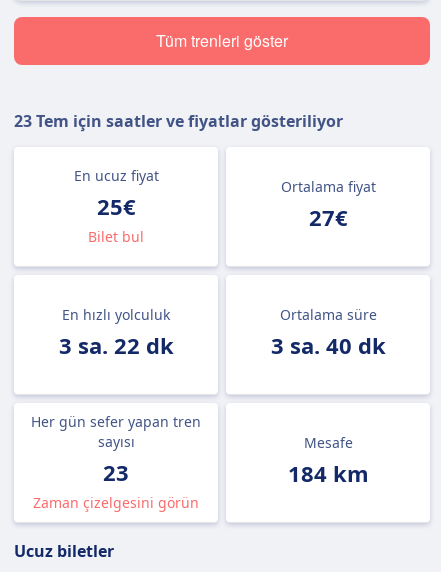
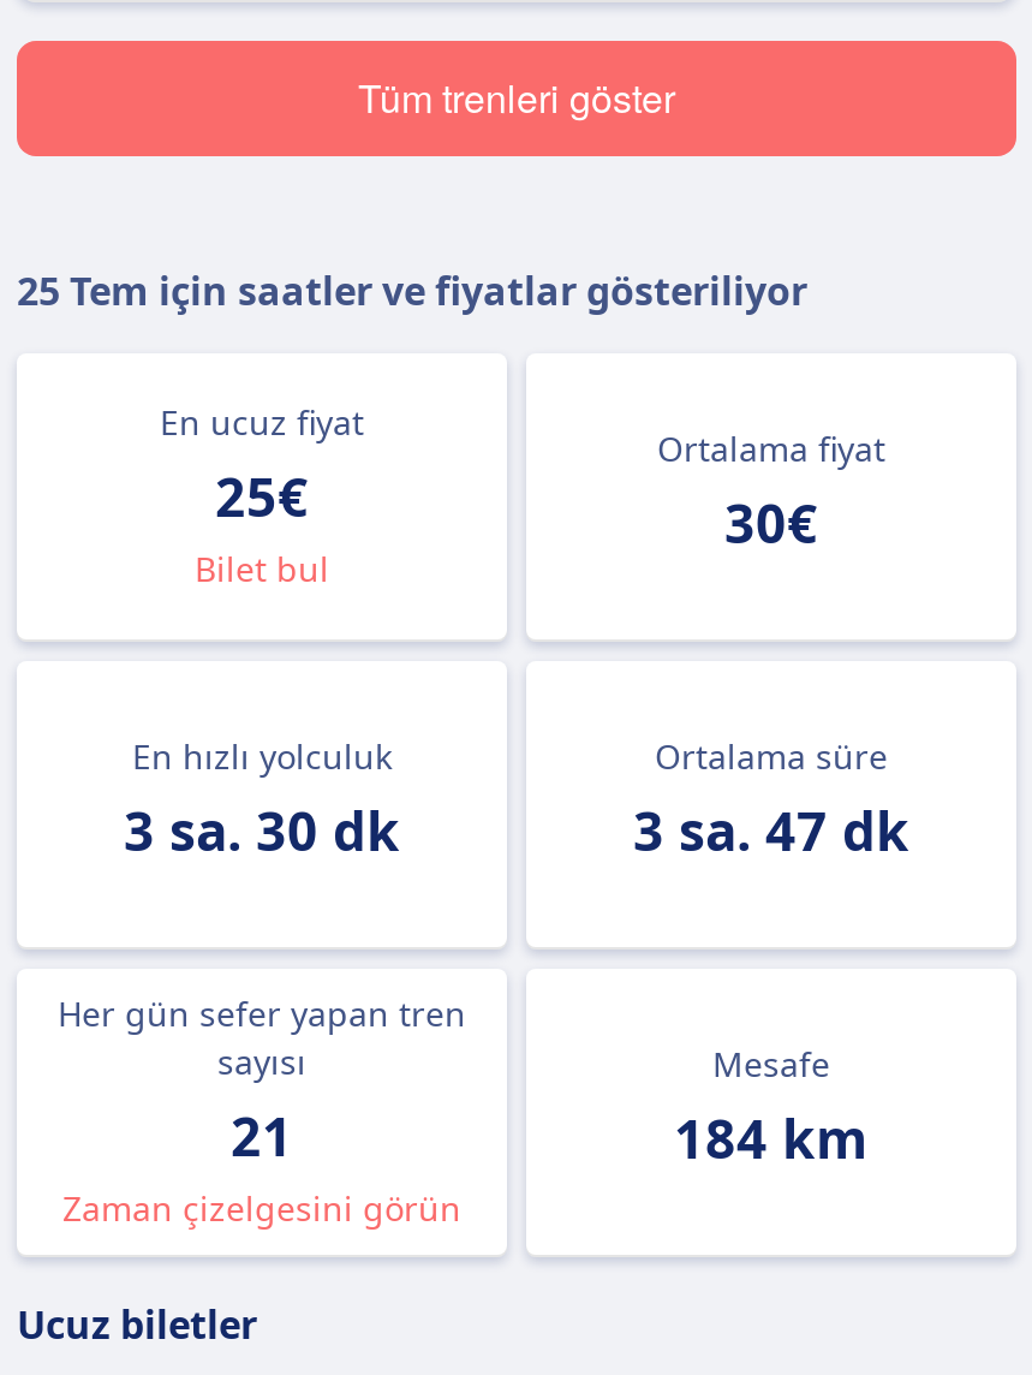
[14,110,343,132] 23 Tem için saatler ve fiyatlar gösteriliyor -> [17,264,807,317] 25 Tem için saatler ve fiyatlar gösteriliyor
[308,202,347,232] 27€ -> [724,486,818,558] 30€
[58,330,173,360] 3 sa. 22 dk -> [124,793,400,865] 3 sa. 30 dk
[270,330,385,360] 3 sa. 40 dk -> [633,793,909,865] 3 sa. 47 dk
[103,457,129,487] 23 -> [231,1099,293,1171] 21

